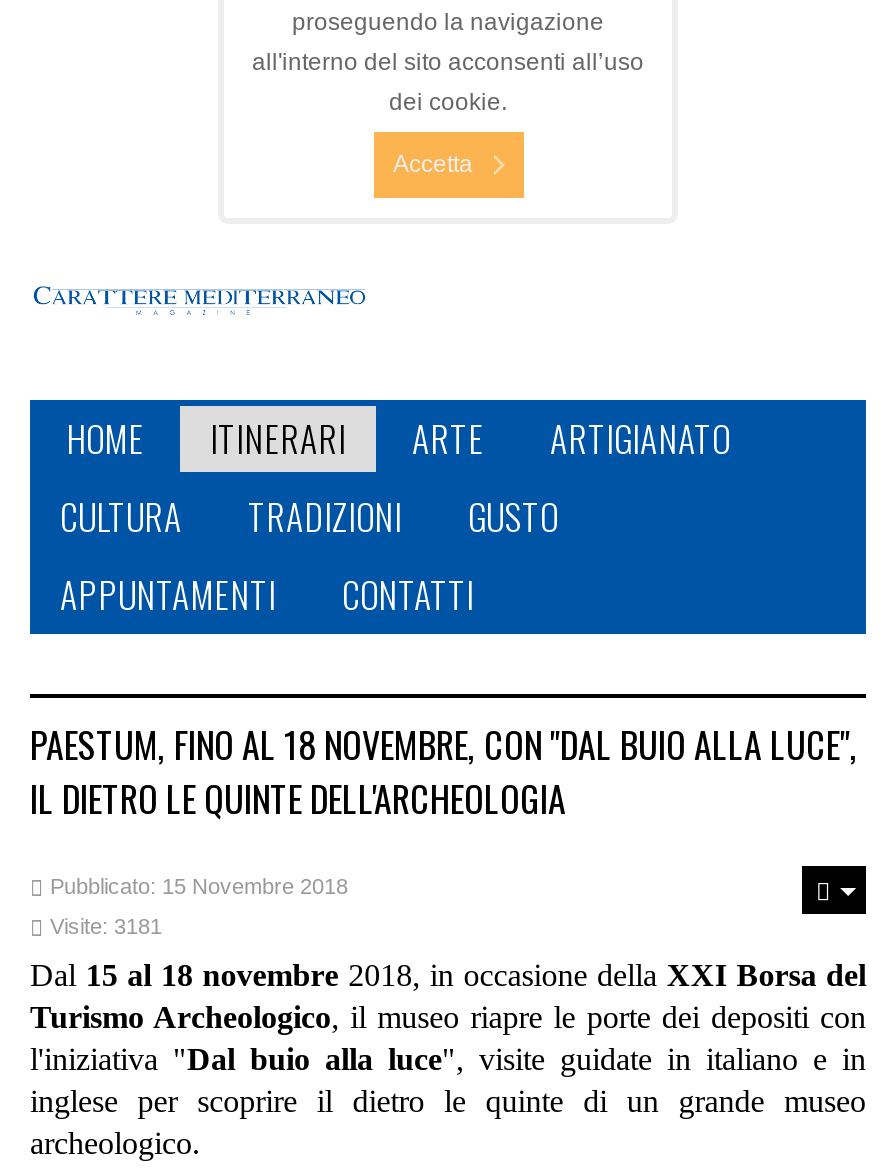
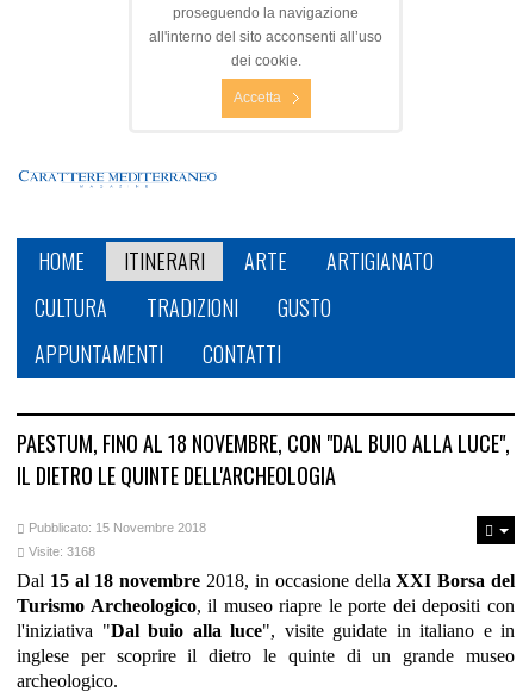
[50,914,162,938] Visite: 3181 -> [29,544,95,559] Visite: 3168

